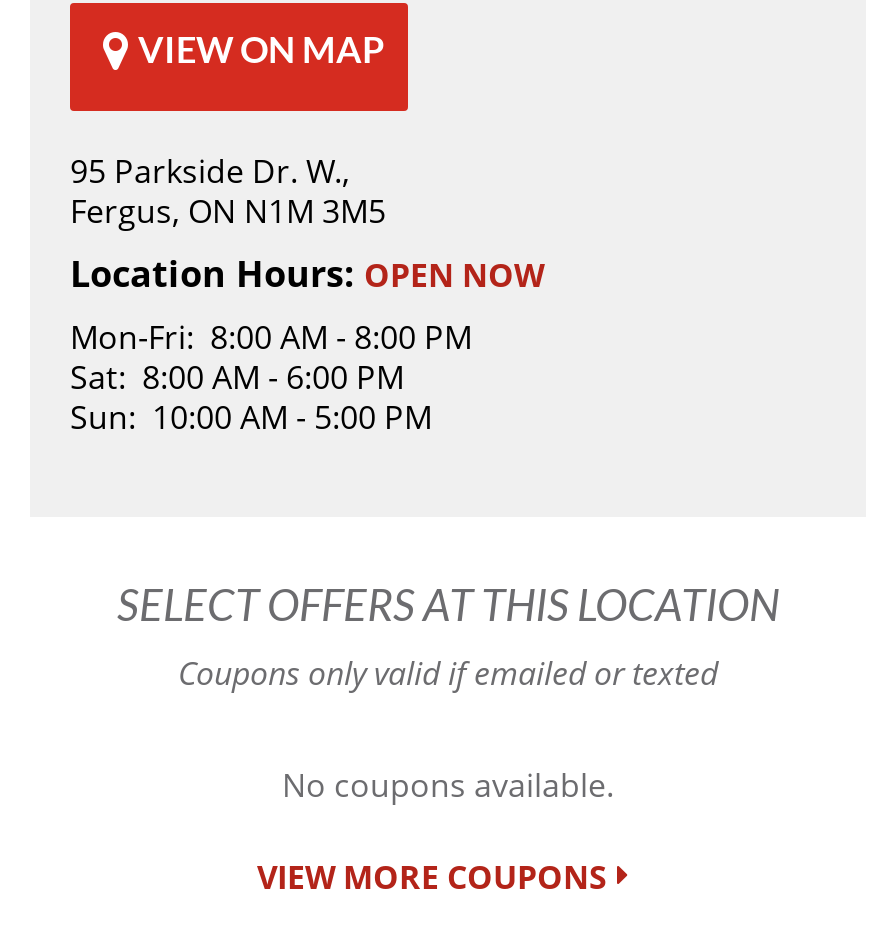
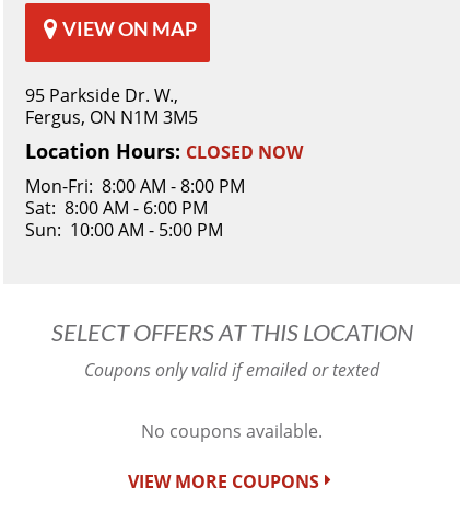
[70,249,544,297] Location Hours: OPEN NOW -> [25,138,303,164] Location Hours: CLOSED NOW

